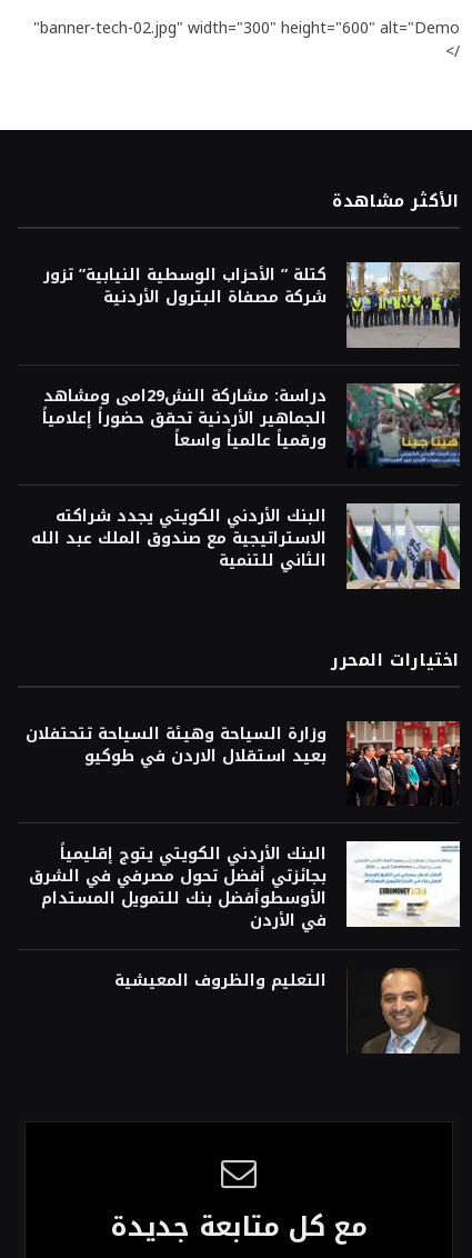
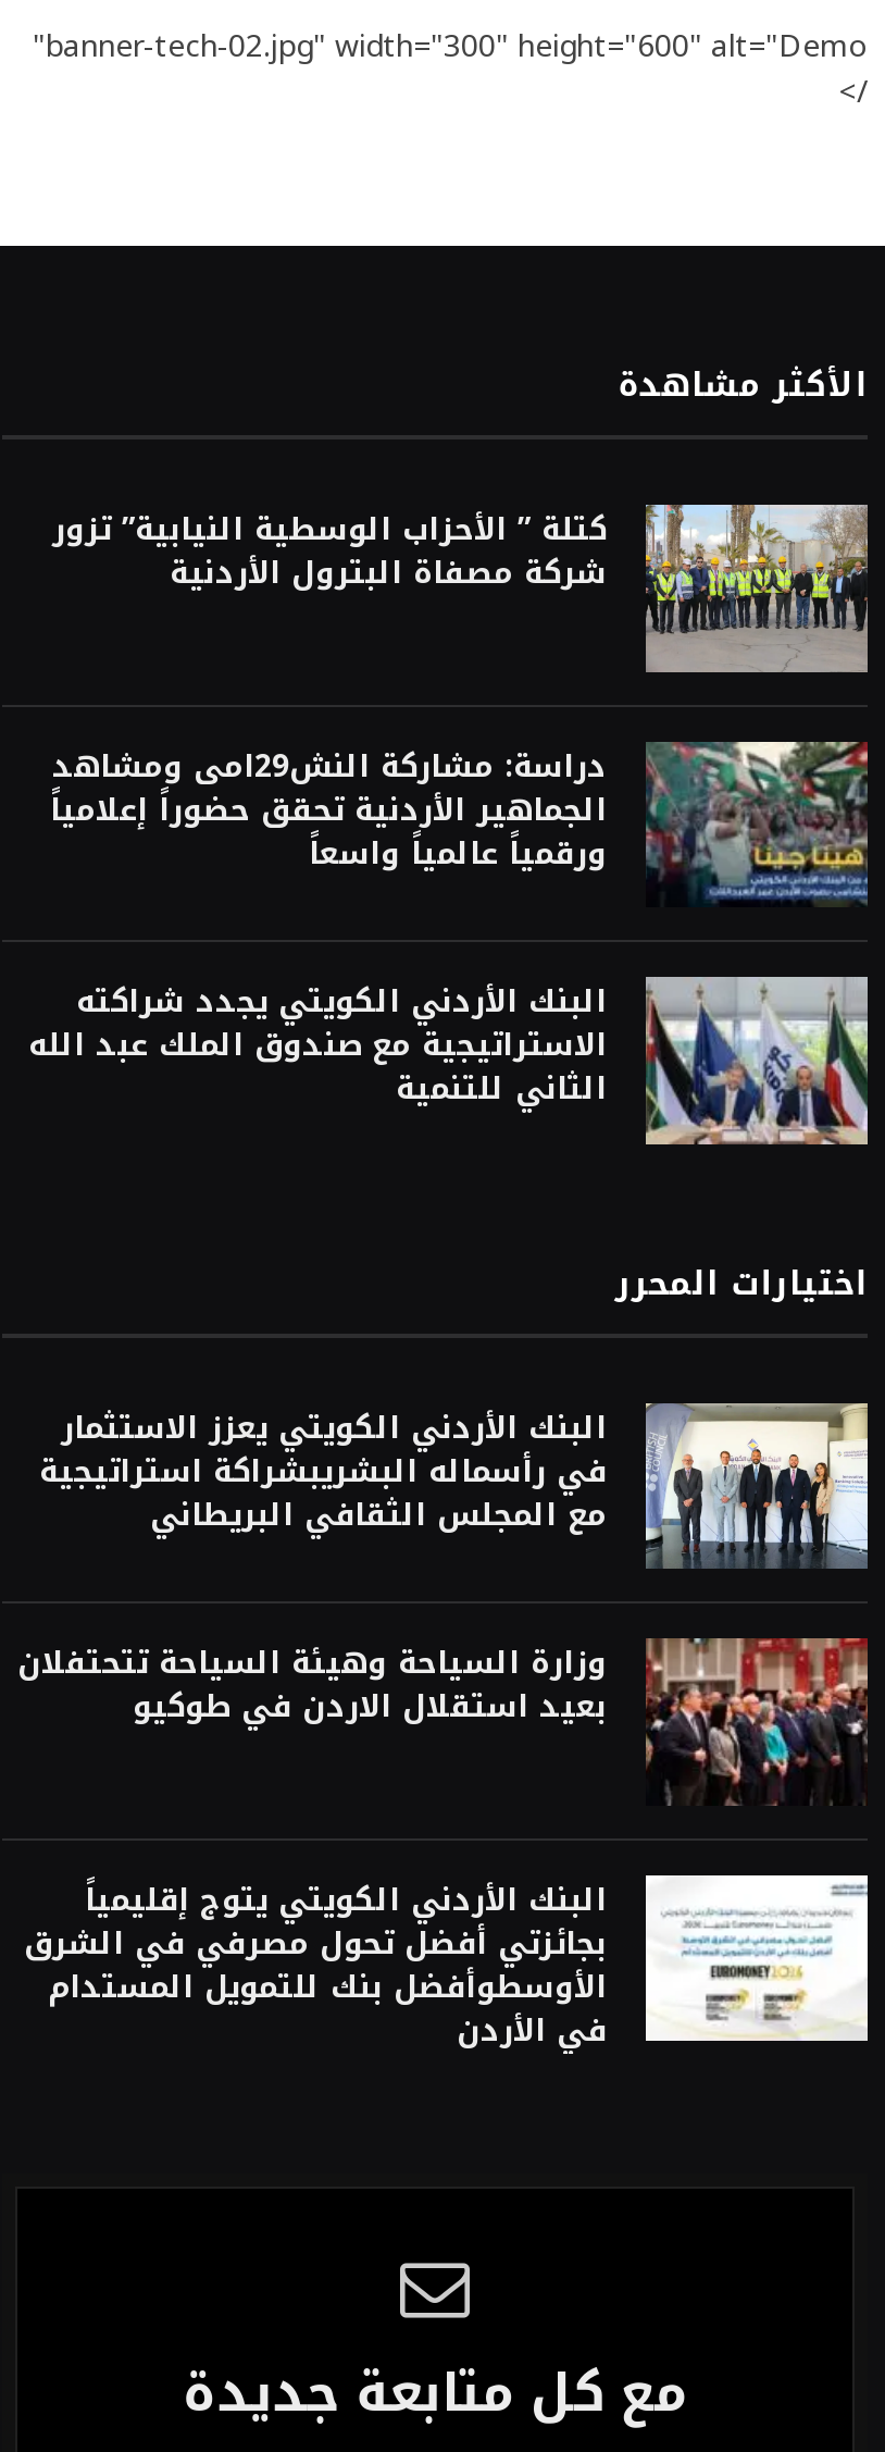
none -> [39,1399,870,1569] [image] | البنك الأردني الكويتي يعزز الاستثمار | في رأسماله البشريبشراكة استراتيجية | مع المجلس الثقافي البريطاني
moved [26,719,462,936] -> [17,1634,872,2060]: [image] | وزارة السياحة وهيئة السياحة تتحتفلان | بعيد استقلال الاردن في طوكيو | البنك الأردني الكويتي يتوج إقليمياً | بجائزتي أفضل تحول مصرفي في الشرق | الأوسطوأفضل بنك للتمويل المستدام | في الأردن
[114,966,460,1055] [image] | التعليم والظروف المعيشية -> none

